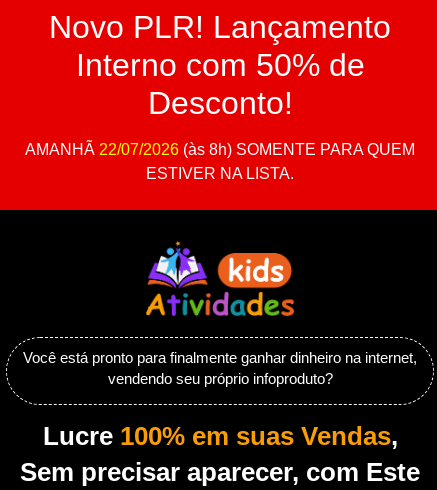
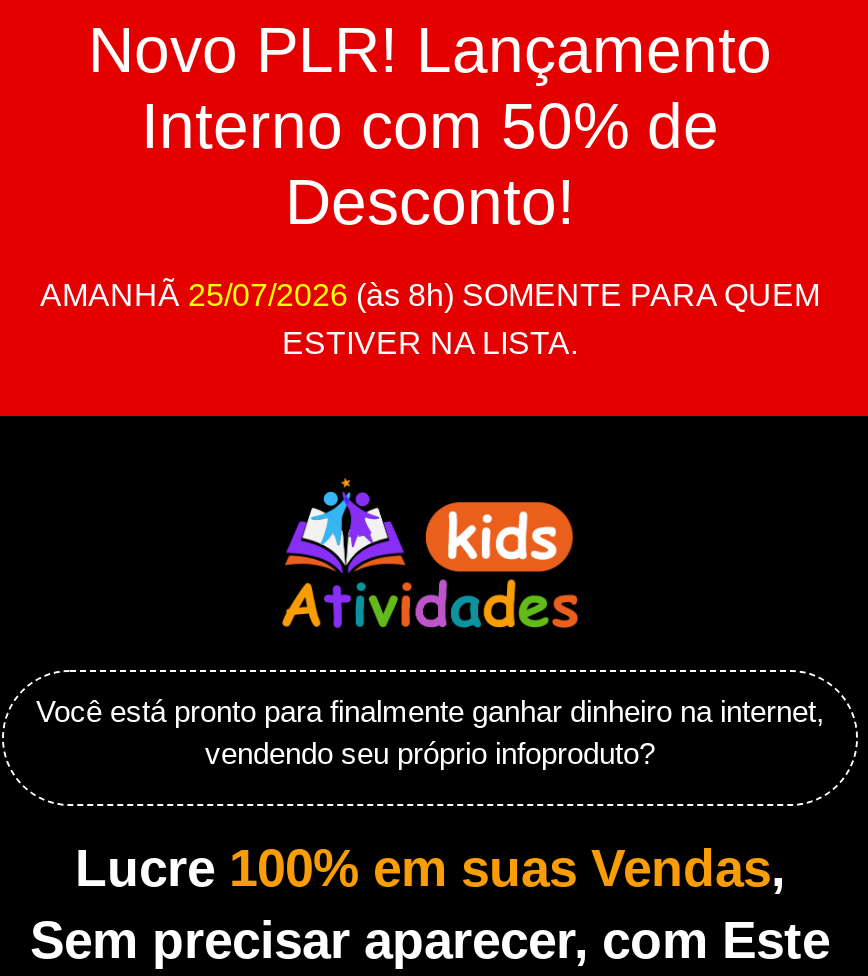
[25,141,415,158] AMANHÃ 22/07/2026 (às 8h) SOMENTE PARA QUEM -> [40,278,820,312] AMANHÃ 25/07/2026 (às 8h) SOMENTE PARA QUEM

